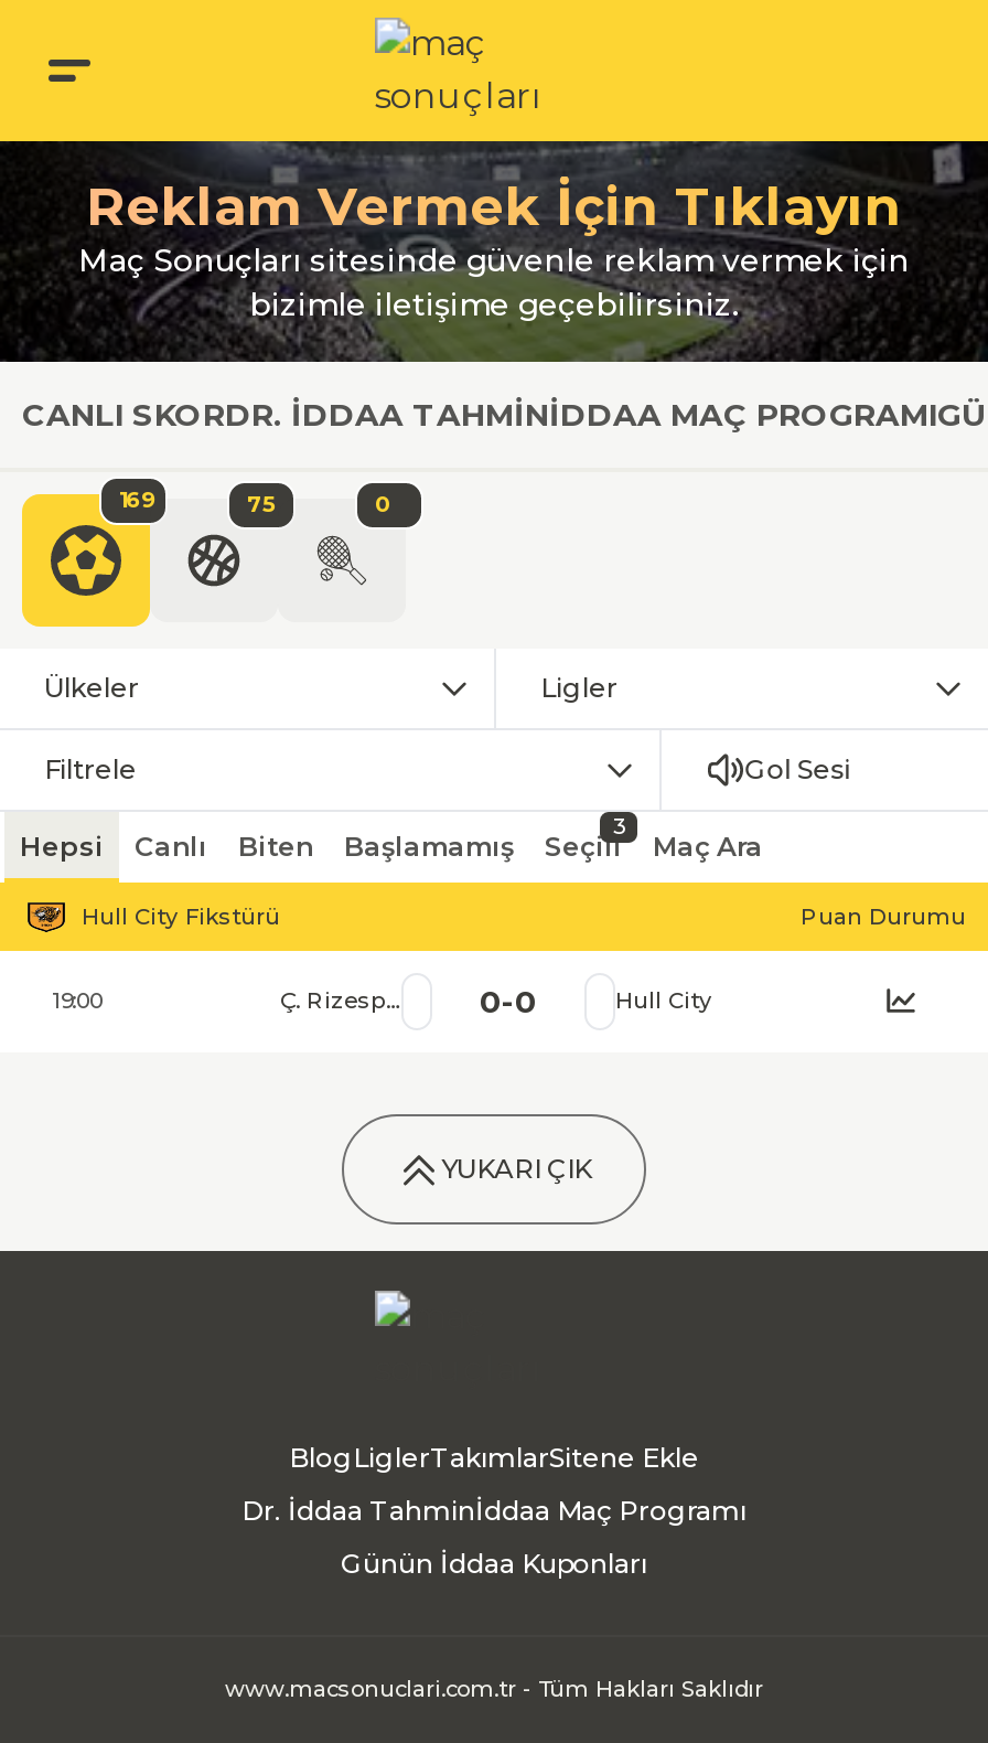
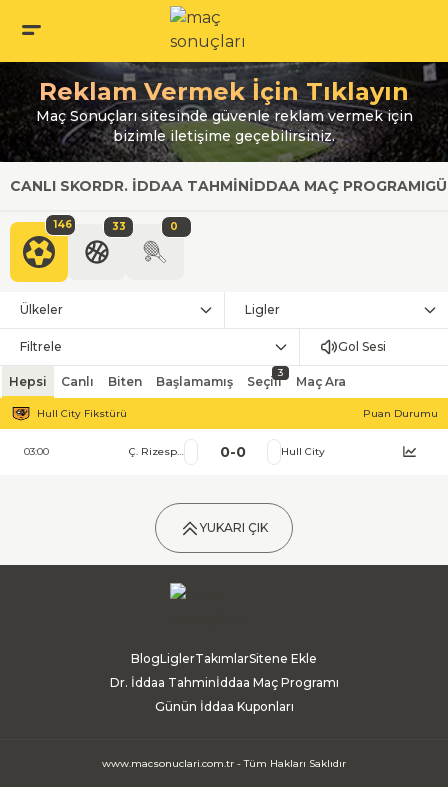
[119,485,157,514] 169 -> [54,218,72,231] 146
[247,490,276,518] 75 -> [112,220,126,233] 33
[52,986,103,1015] 19:00 -> [24,445,49,458] 03:00

